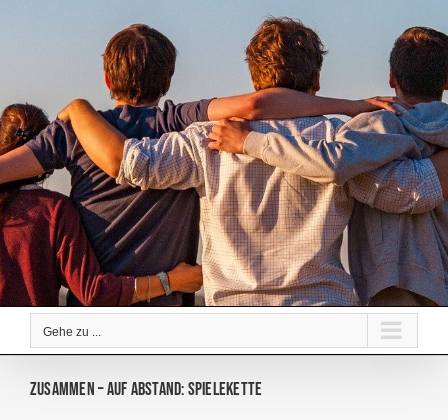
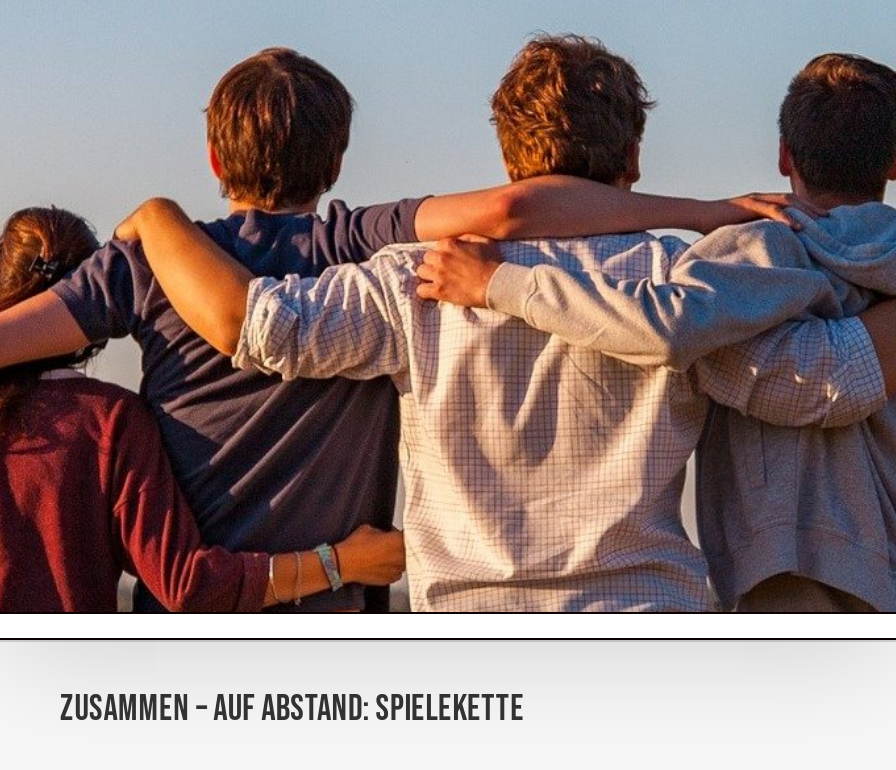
[43,325,101,339] Gehe zu ... -> none

